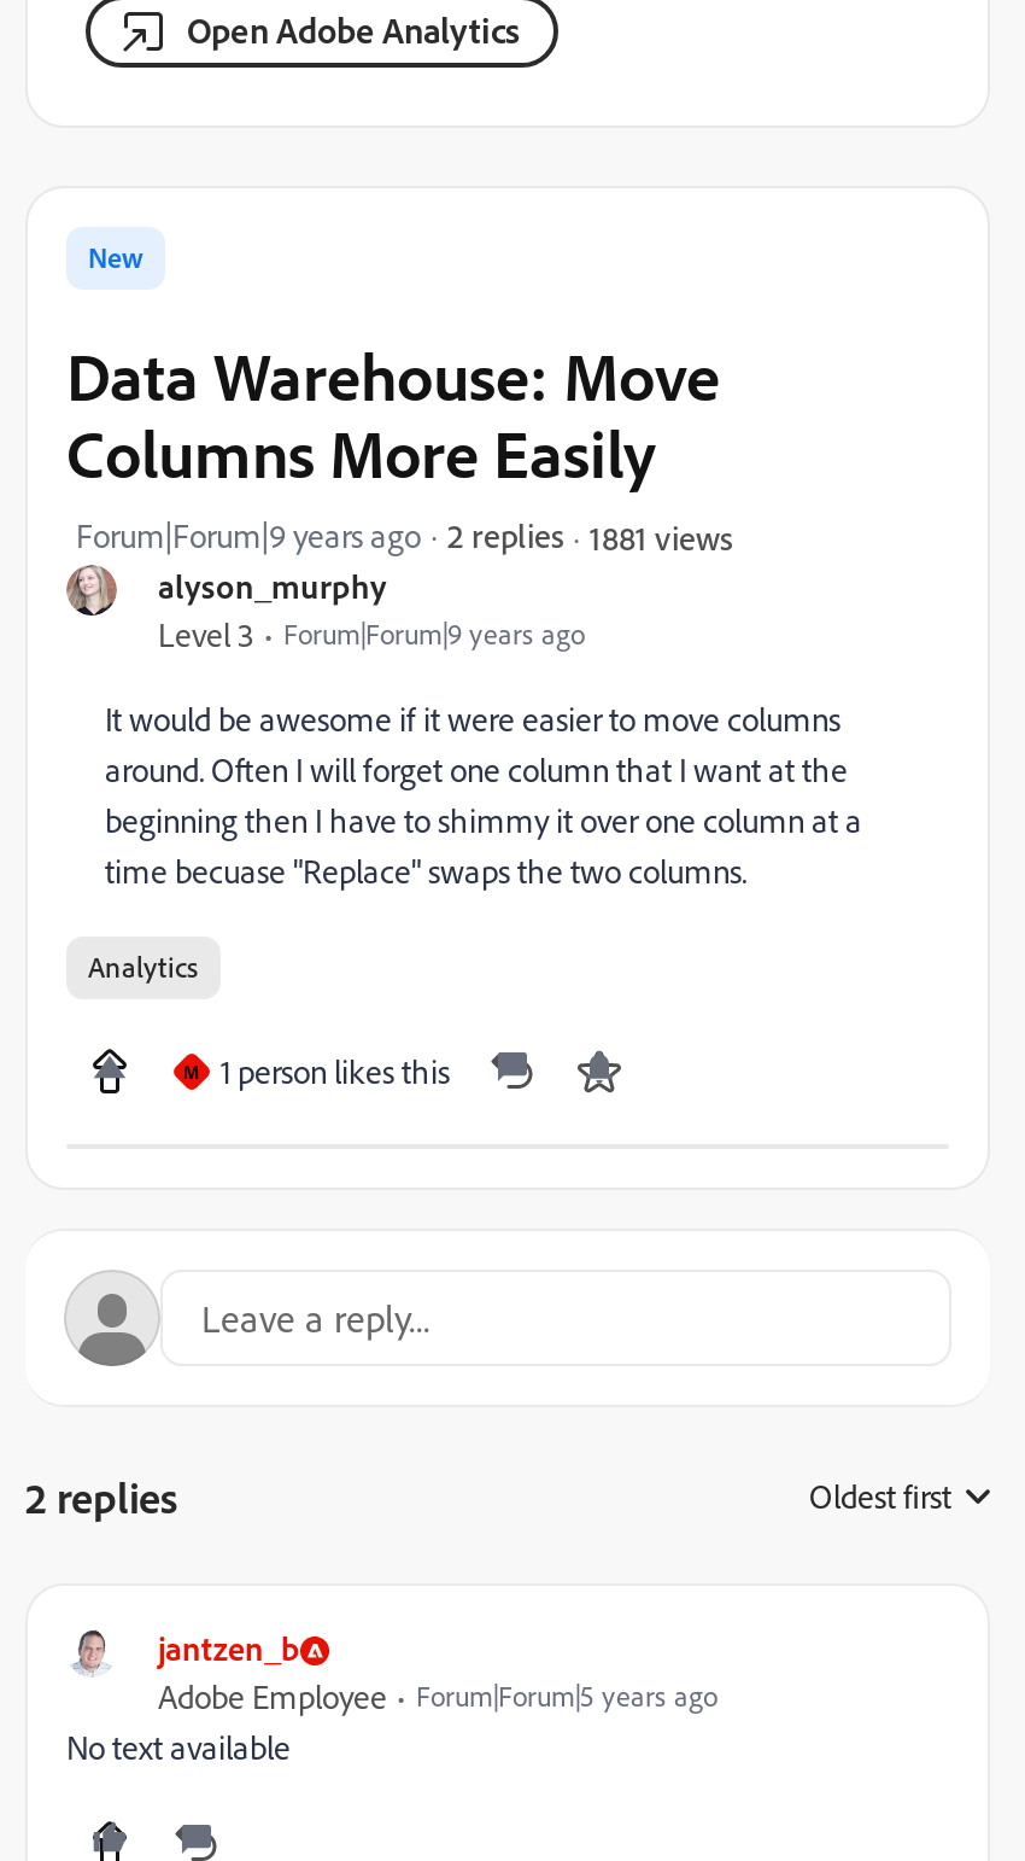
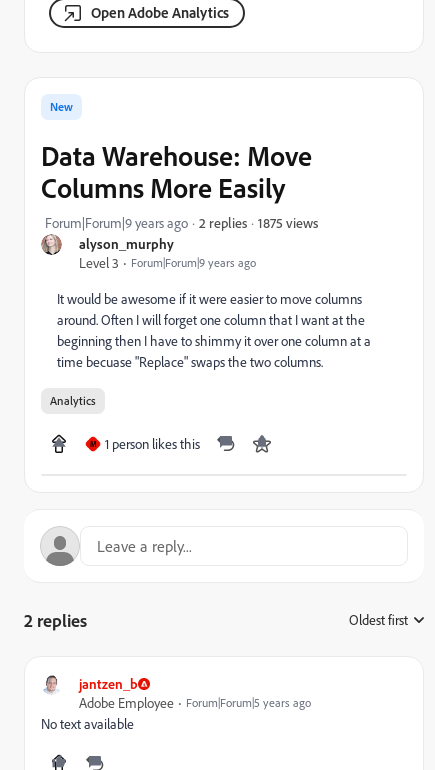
[590,515,732,556] 1881 views -> [258,213,318,230] 1875 views

